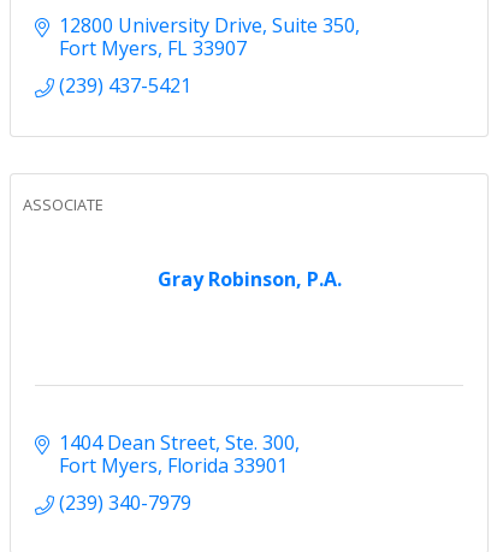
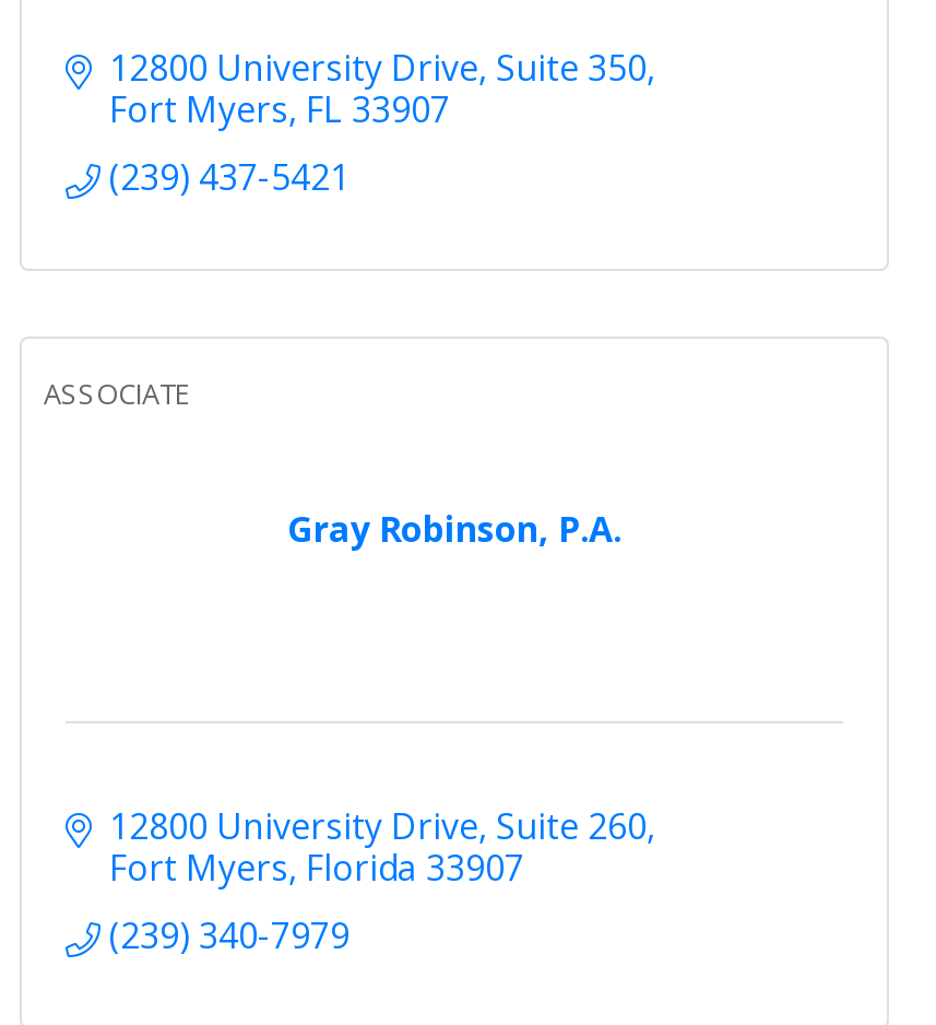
[59,429,295,479] 1404 Dean Street Ste. 300 | Fort Myers Florida 33901 -> [109,802,647,892] 12800 University Drive Suite 260 | Fort Myers Florida 33907

